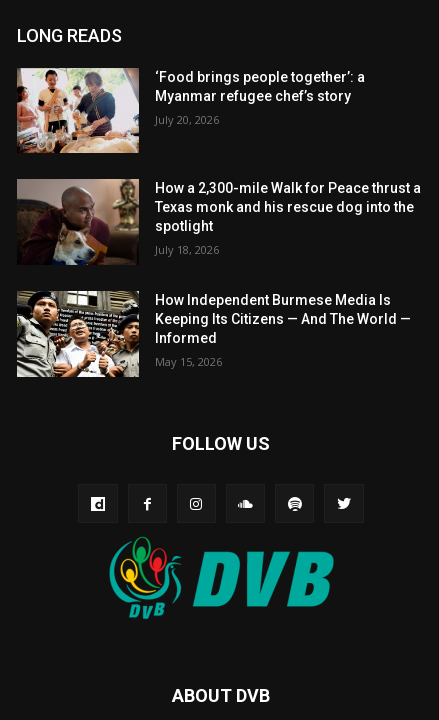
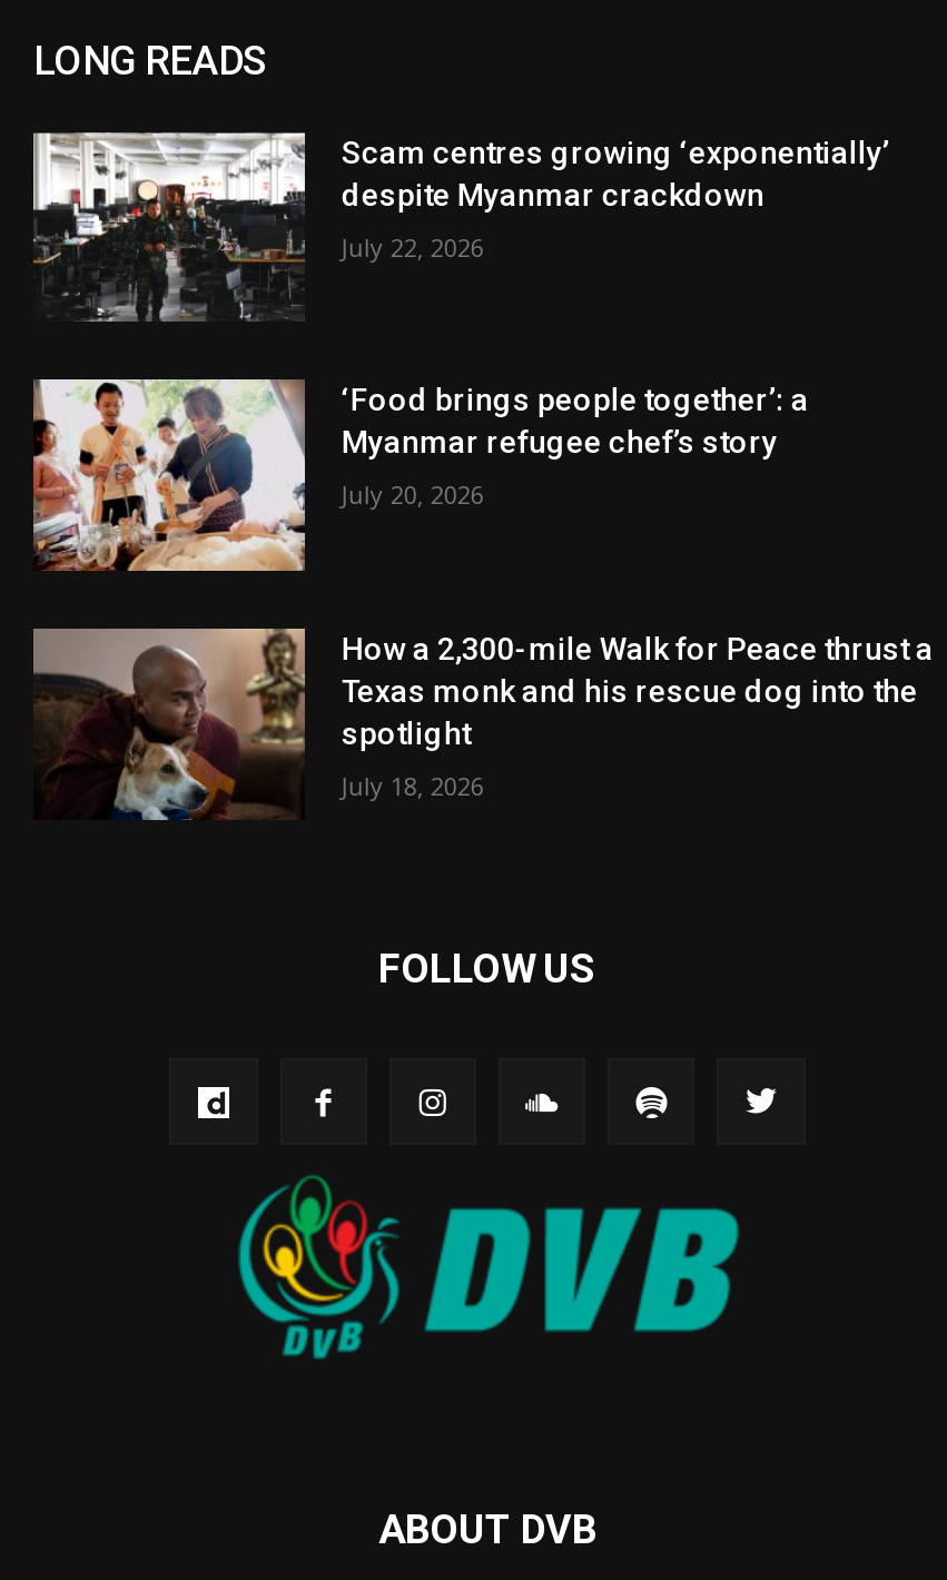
none -> [31,130,889,322] [image] | Scam centres growing ‘exponentially’ | despite Myanmar crackdown | July 22, 2026
moved [15,66,421,257] -> [29,377,933,802]: [image] | ‘Food brings people together’: a | Myanmar refugee chef’s story | July 20, 2026 | How a 2,300-mile Walk for Peace thrust a | Texas monk and his rescue dog into the | spotlight | July 18, 2026
[16,290,411,378] [image] | How Independent Burmese Media Is | Keeping Its Citizens — And The World — | Informed | May 15, 2026 -> none

